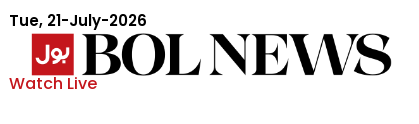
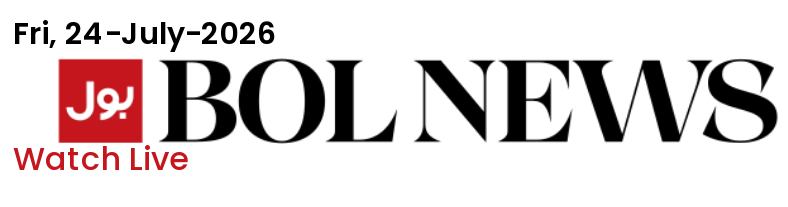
[9,10,147,31] Tue, 21-July-2026 -> [13,12,277,54] Fri, 24-July-2026

